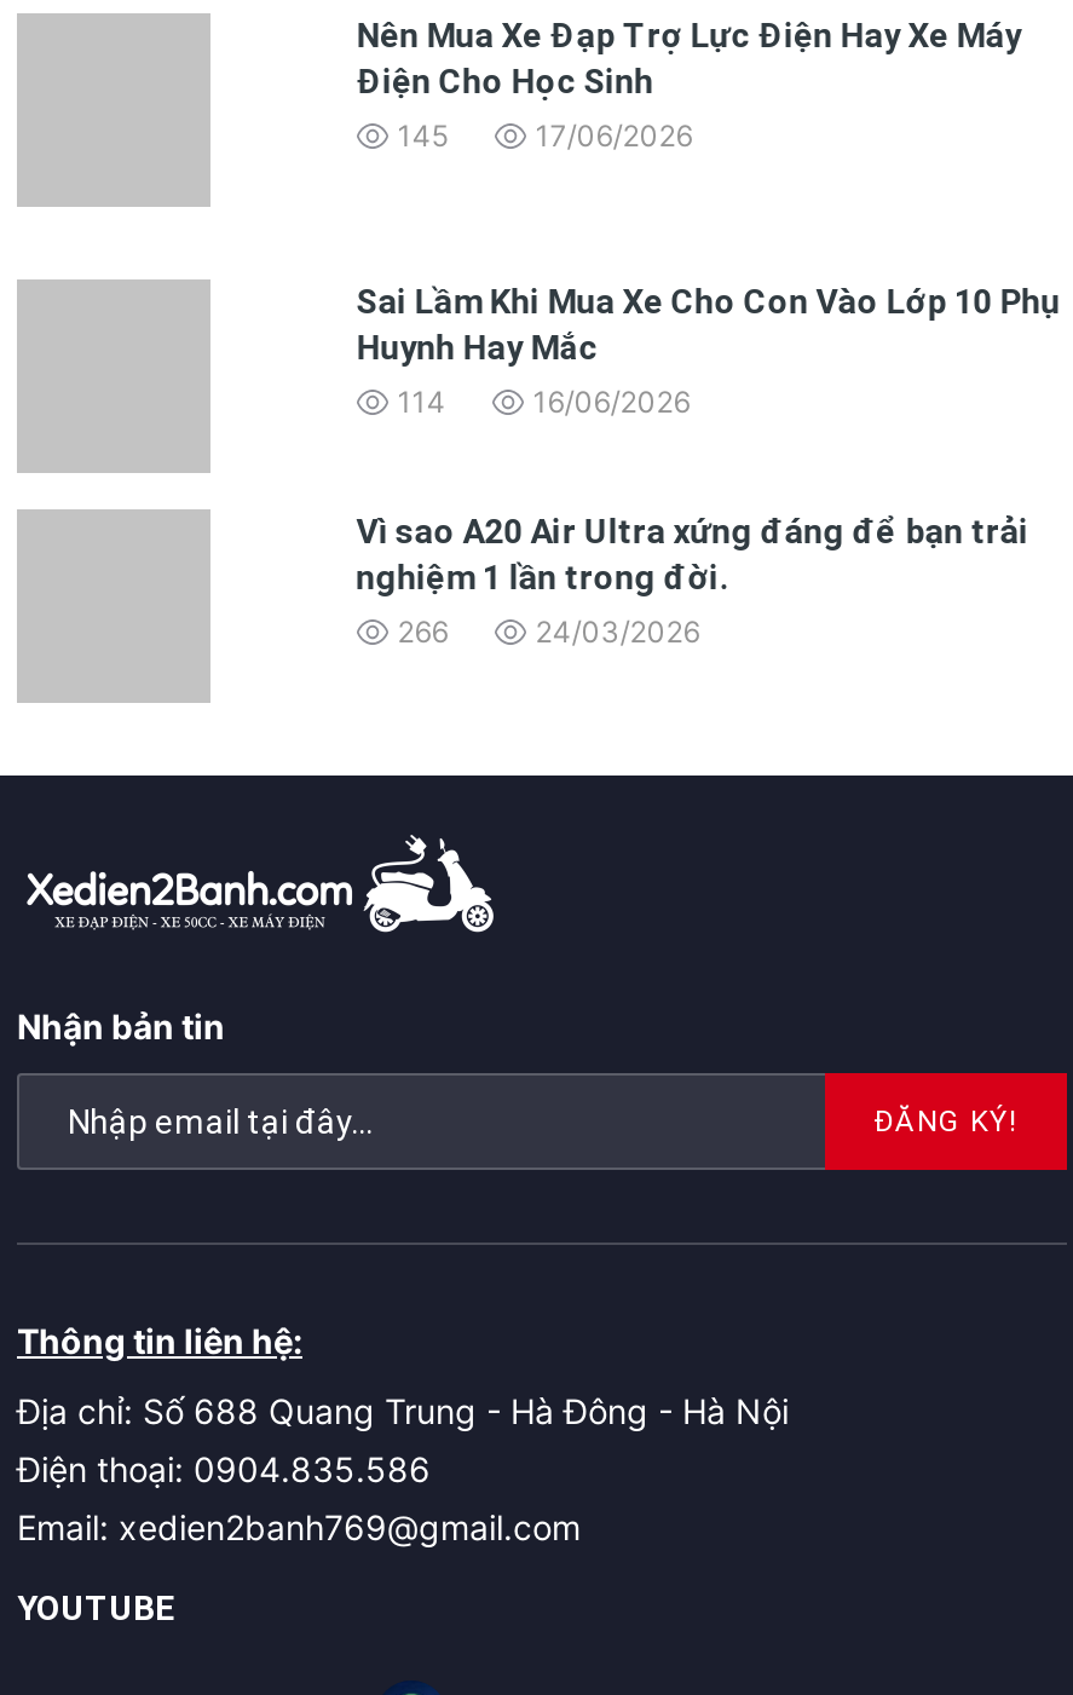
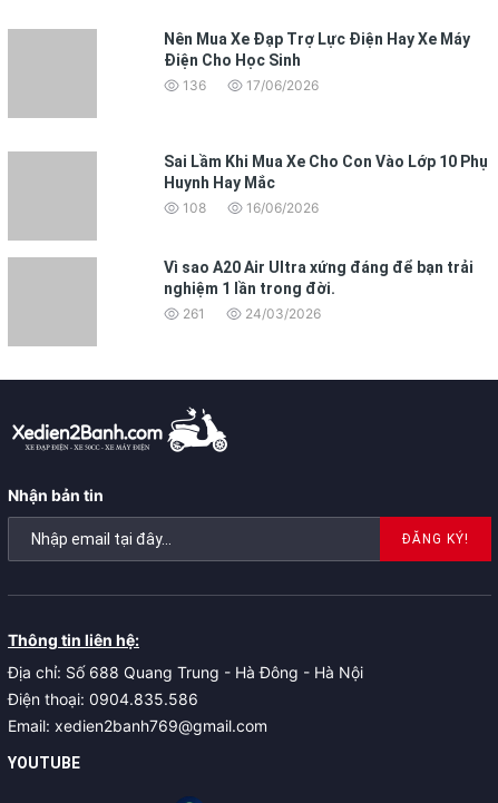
[397,117,448,154] 145 -> [183,77,206,94] 136
[397,384,446,420] 114 -> [183,199,206,216] 108
[397,613,448,650] 266 -> [183,305,205,322] 261

